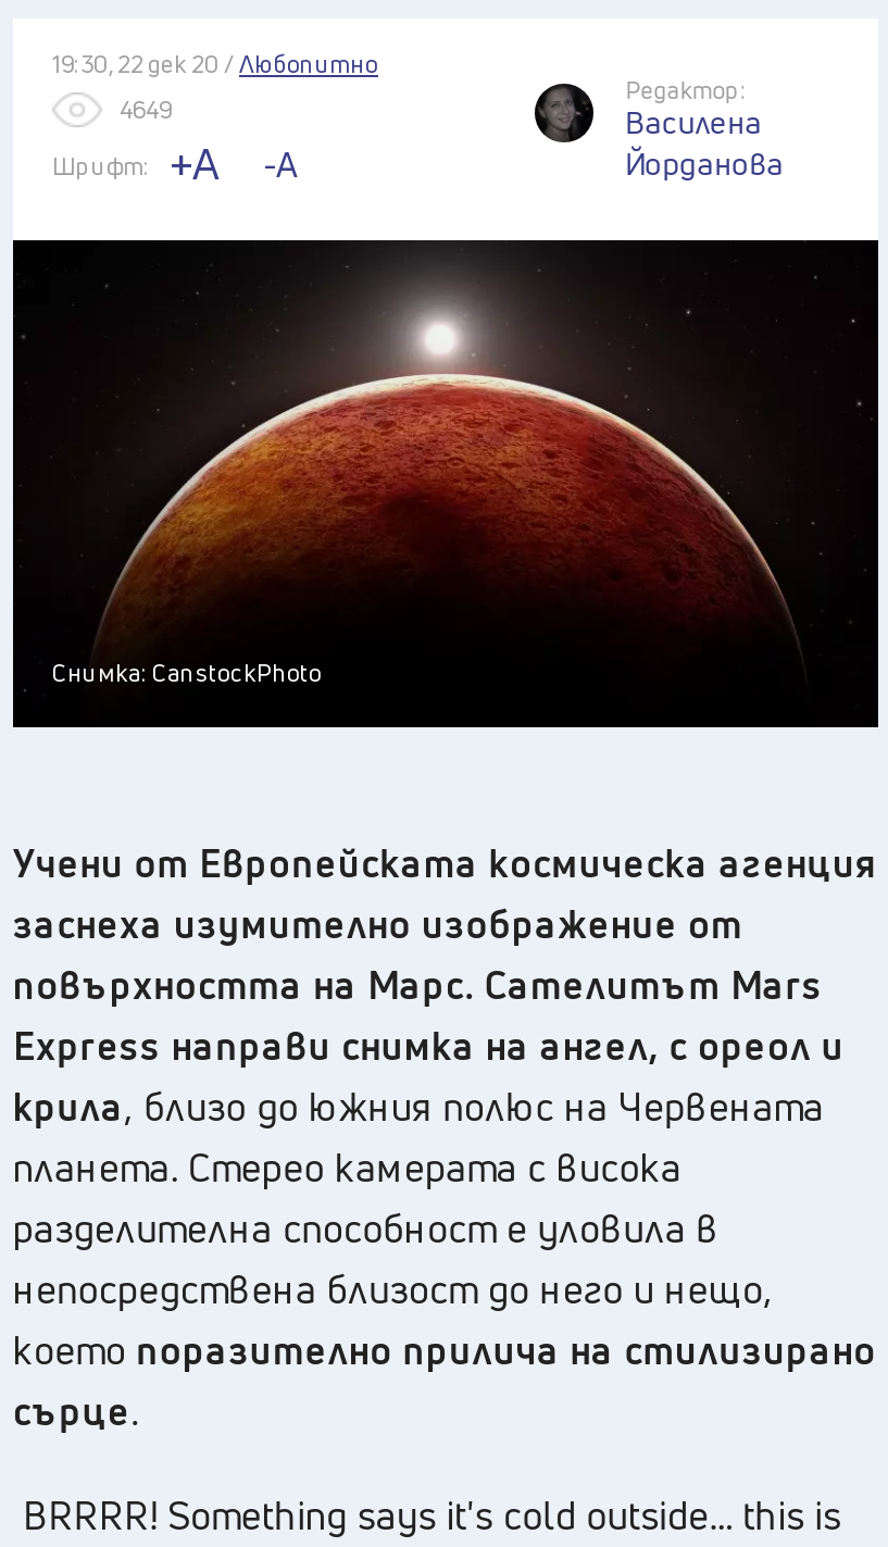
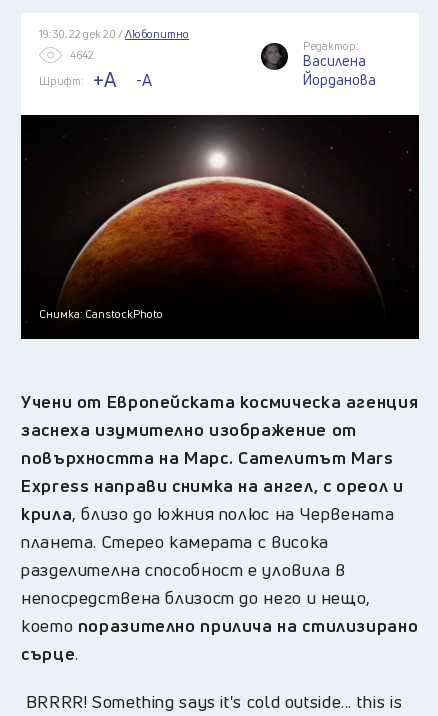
[120,92,172,125] 4649 -> [70,47,94,62] 4642

